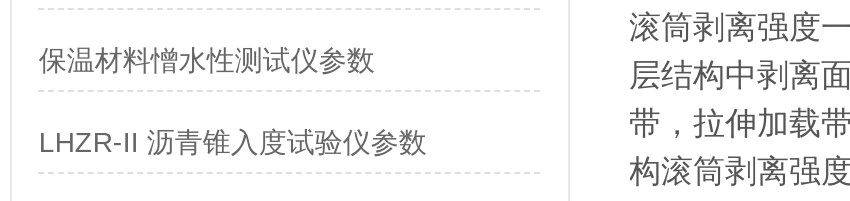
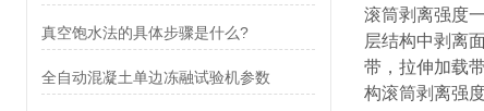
[39,44,375,76] 保温材料憎水性测试仪参数 -> [42,24,249,41] 真空饱水法的具体步骤是什么?
[39,126,427,158] LHZR-II 沥青锥入度试验仪参数 -> [42,69,271,86] 全自动混凝土单边冻融试验机参数

